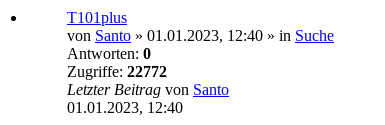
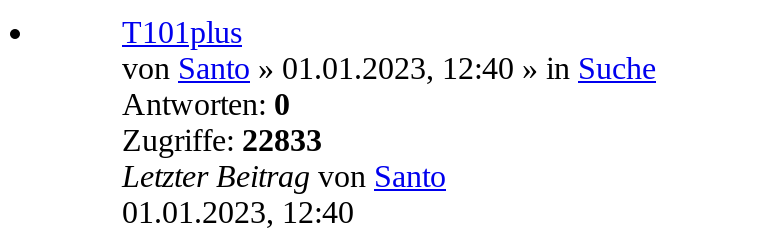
[67,63,167,80] Zugriffe: 22772 -> [122,124,322,158] Zugriffe: 22833

